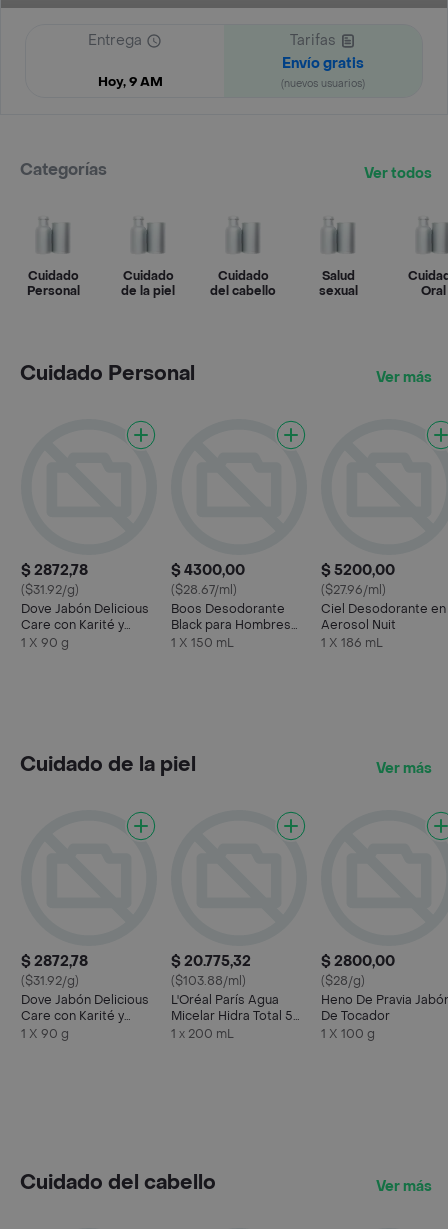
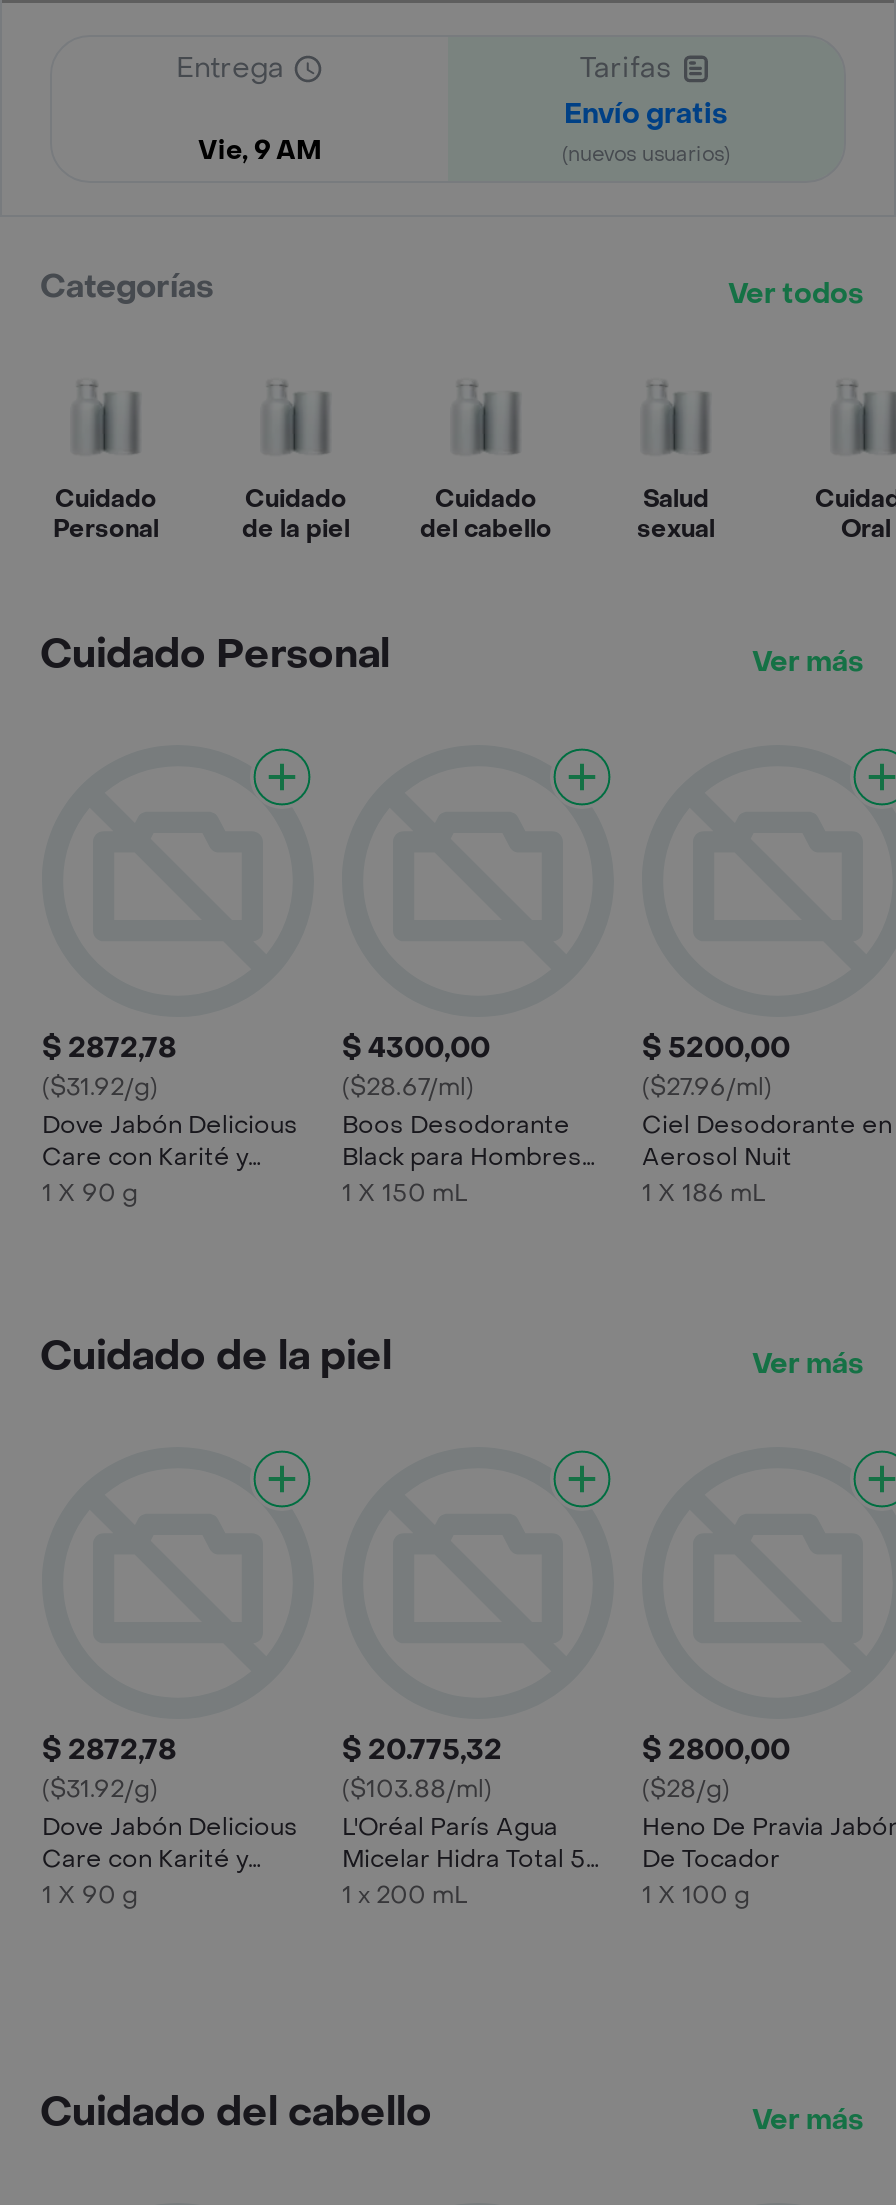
[97,73,162,90] Hoy, 9 AM -> [198,133,322,167] Vie, 9 AM

